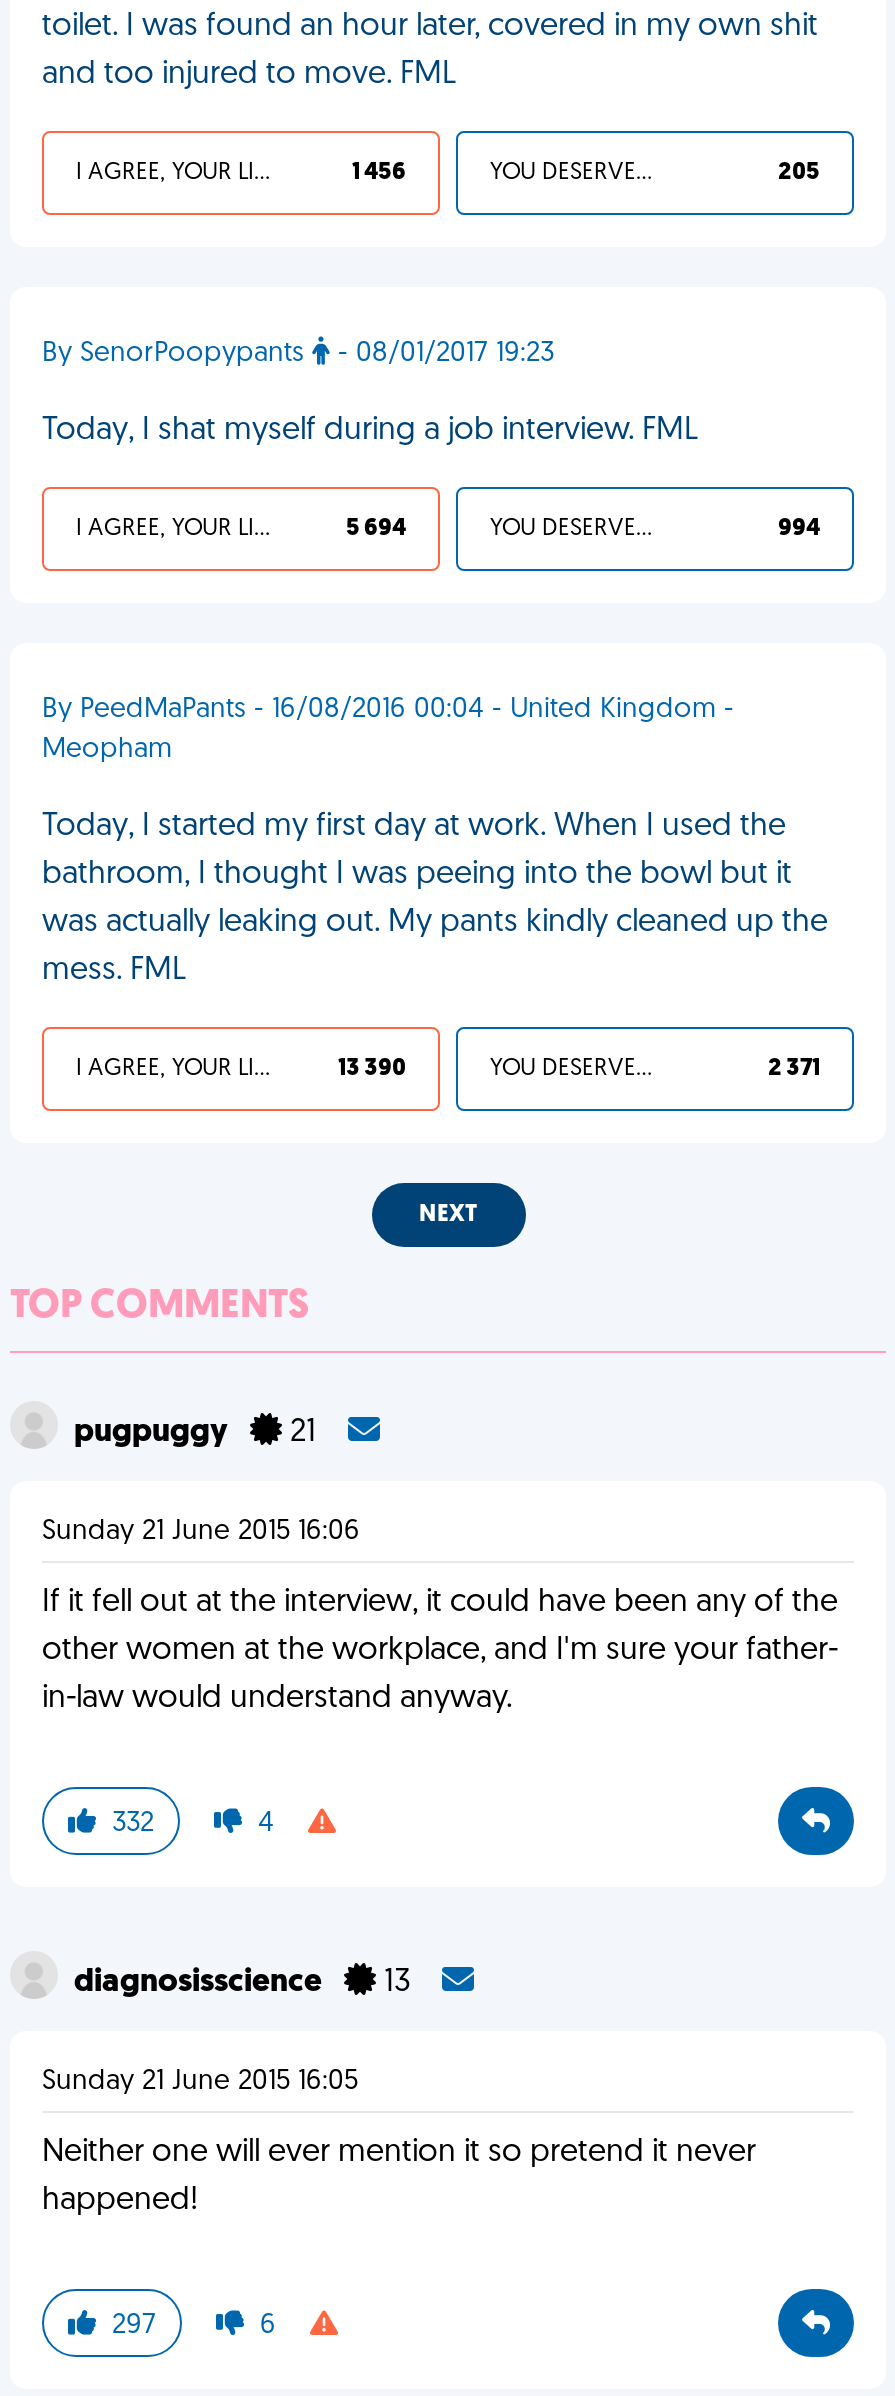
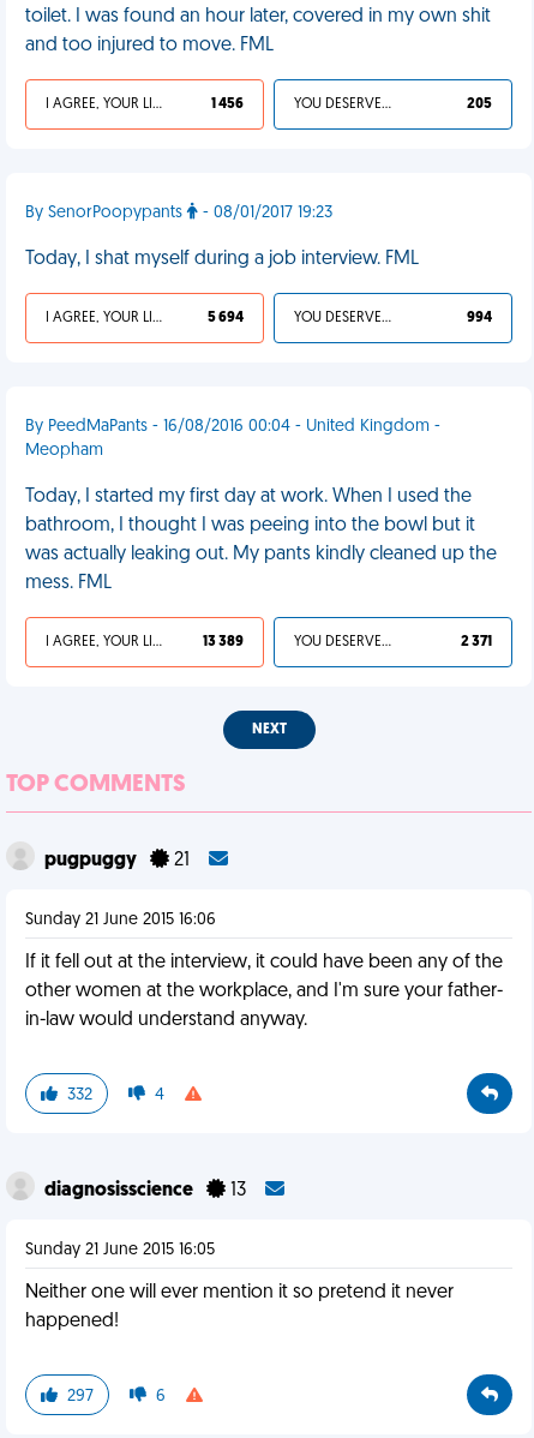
[338,1057,406,1081] 13 390 -> [203,635,244,649] 13 389

